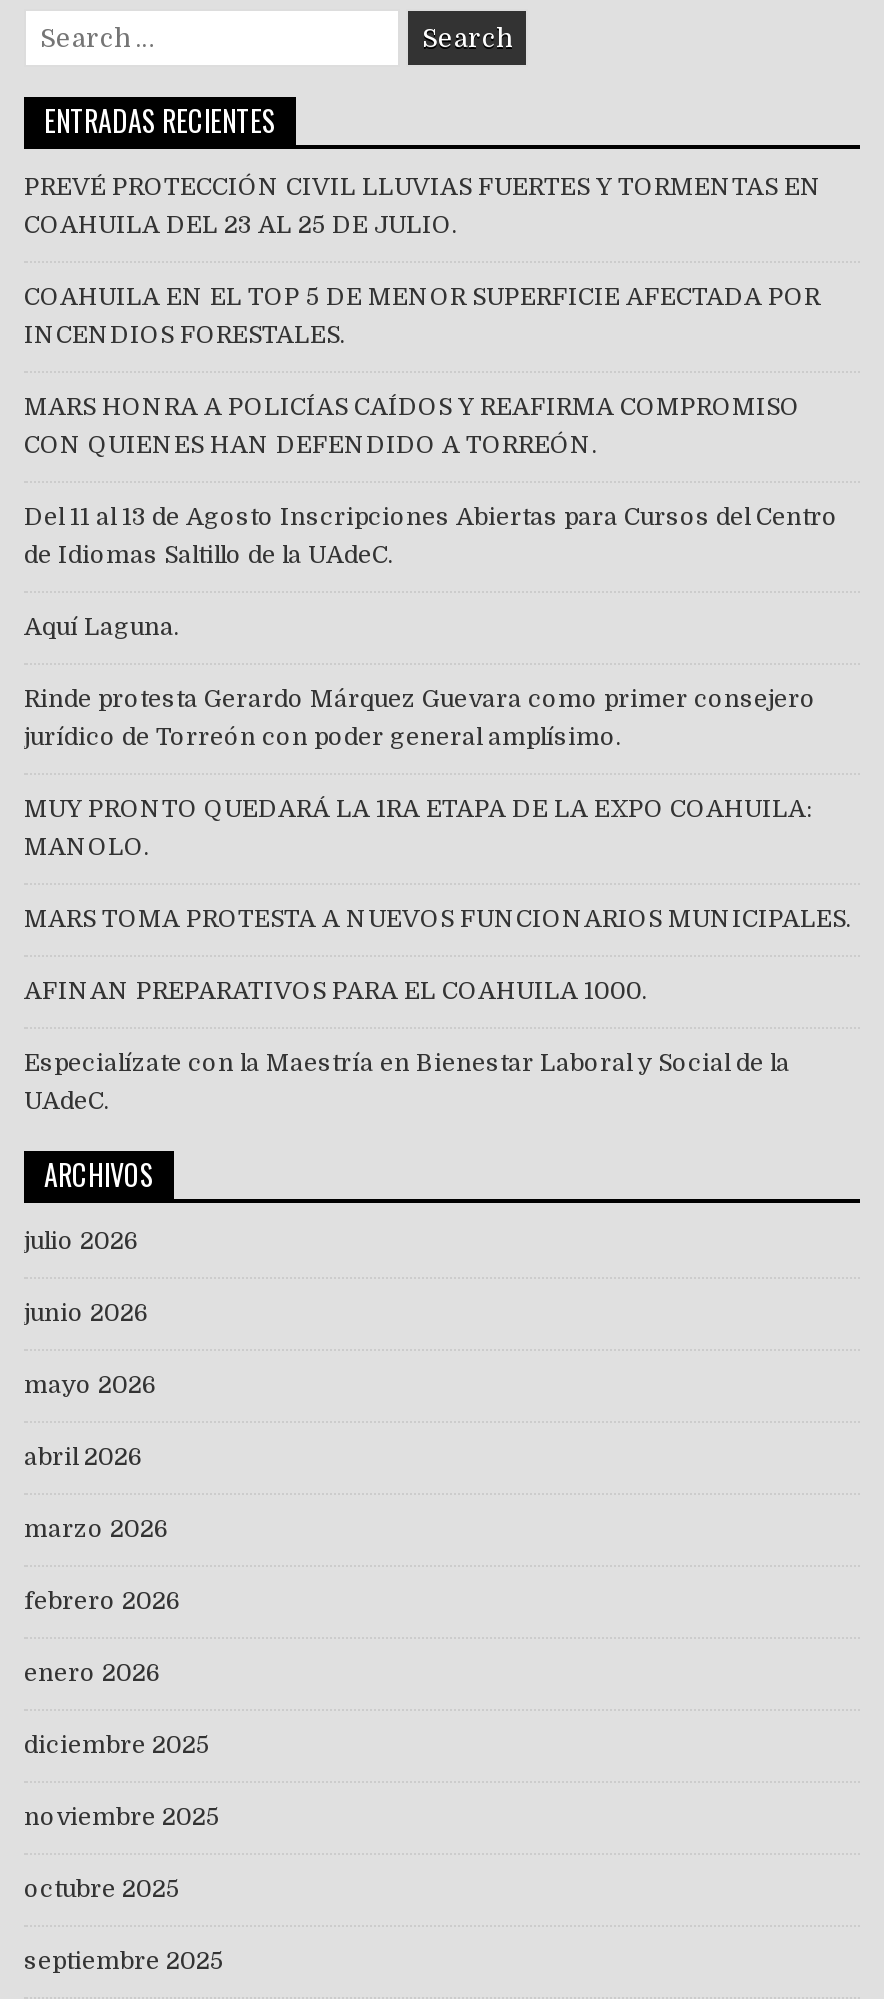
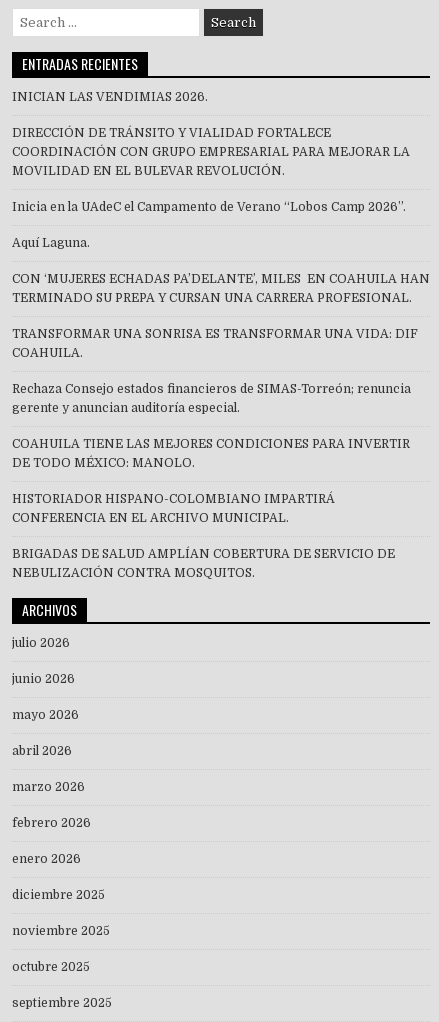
[24,173,838,569] PREVÉ PROTECCIÓN CIVIL LLUVIAS FUERTES Y TORMENTAS EN | COAHUILA DEL 23 AL 25 DE JULIO. | COAHUILA EN EL TOP 5 DE MENOR SUPERFICIE AFECTADA POR | INCENDIOS FORESTALES. | MARS HONRA A POLICÍAS CAÍDOS Y REAFIRMA COMPROMISO | CON QUIENES HAN DEFENDIDO A TORREÓN. | Del 11 al 13 de Agosto Inscripciones Abiertas para Cursos del Centro | de Idiomas Saltillo de la UAdeC. -> [12,90,410,214] INICIAN LAS VENDIMIAS 2026. | DIRECCIÓN DE TRÁNSITO Y VIALIDAD FORTALECE | COORDINACIÓN CON GRUPO EMPRESARIAL PARA MEJORAR LA | MOVILIDAD EN EL BULEVAR REVOLUCIÓN. | Inicia en la UAdeC el Campamento de Verano “Lobos Camp 2026”.
moved [24,613,180,641] -> [12,236,90,250]: Aquí Laguna.
[24,685,852,1115] Rinde protesta Gerardo Márquez Guevara como primer consejero | jurídico de Torreón con poder general amplísimo. | MUY PRONTO QUEDARÁ LA 1RA ETAPA DE LA EXPO COAHUILA: | MANOLO. | MARS TOMA PROTESTA A NUEVOS FUNCIONARIOS MUNICIPALES. | AFINAN PREPARATIVOS PARA EL COAHUILA 1000. | Especialízate con la Maestría en Bienestar Laboral y Social de la | UAdeC. -> [12,272,430,580] CON ‘MUJERES ECHADAS PA’DELANTE’, MILES EN COAHUILA HAN | TERMINADO SU PREPA Y CURSAN UNA CARRERA PROFESIONAL. | TRANSFORMAR UNA SONRISA ES TRANSFORMAR UNA VIDA: DIF | COAHUILA. | Rechaza Consejo estados financieros de SIMAS-Torreón; renuncia | gerente y anuncian auditoría especial. | COAHUILA TIENE LAS MEJORES CONDICIONES PARA INVERTIR | DE TODO MÉXICO: MANOLO. | HISTORIADOR HISPANO-COLOMBIANO IMPARTIRÁ | CONFERENCIA EN EL ARCHIVO MUNICIPAL. | BRIGADAS DE SALUD AMPLÍAN COBERTURA DE SERVICIO DE | NEBULIZACIÓN CONTRA MOSQUITOS.

